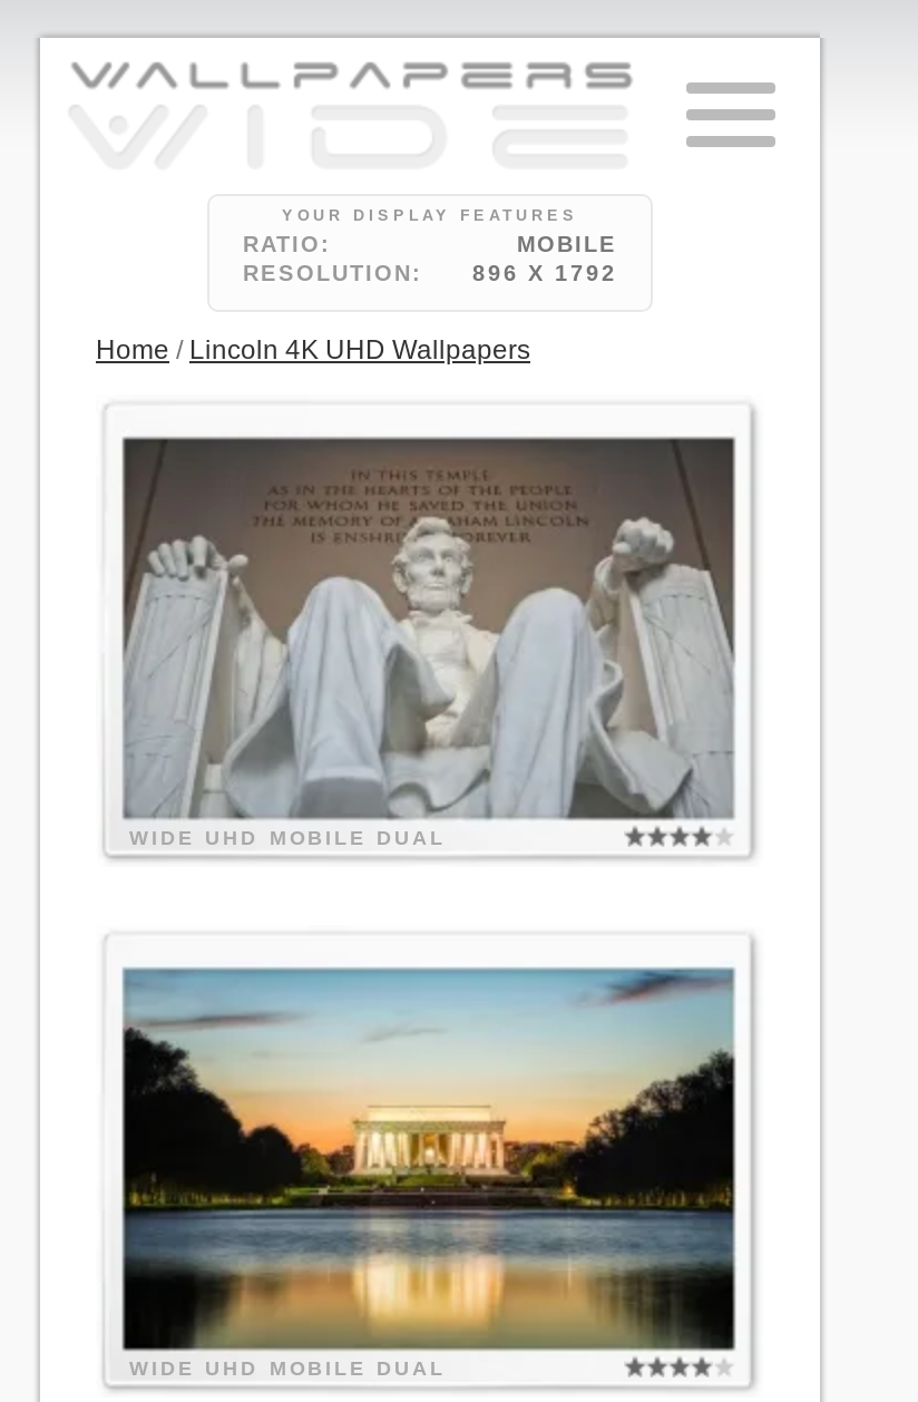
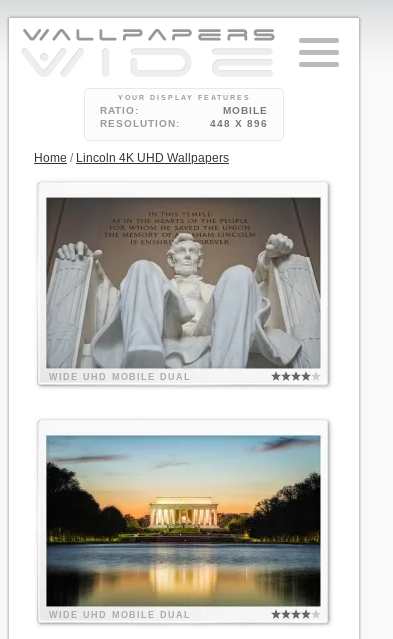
[472,261,617,285] 896 X 1792 -> [210,118,268,129] 448 X 896

